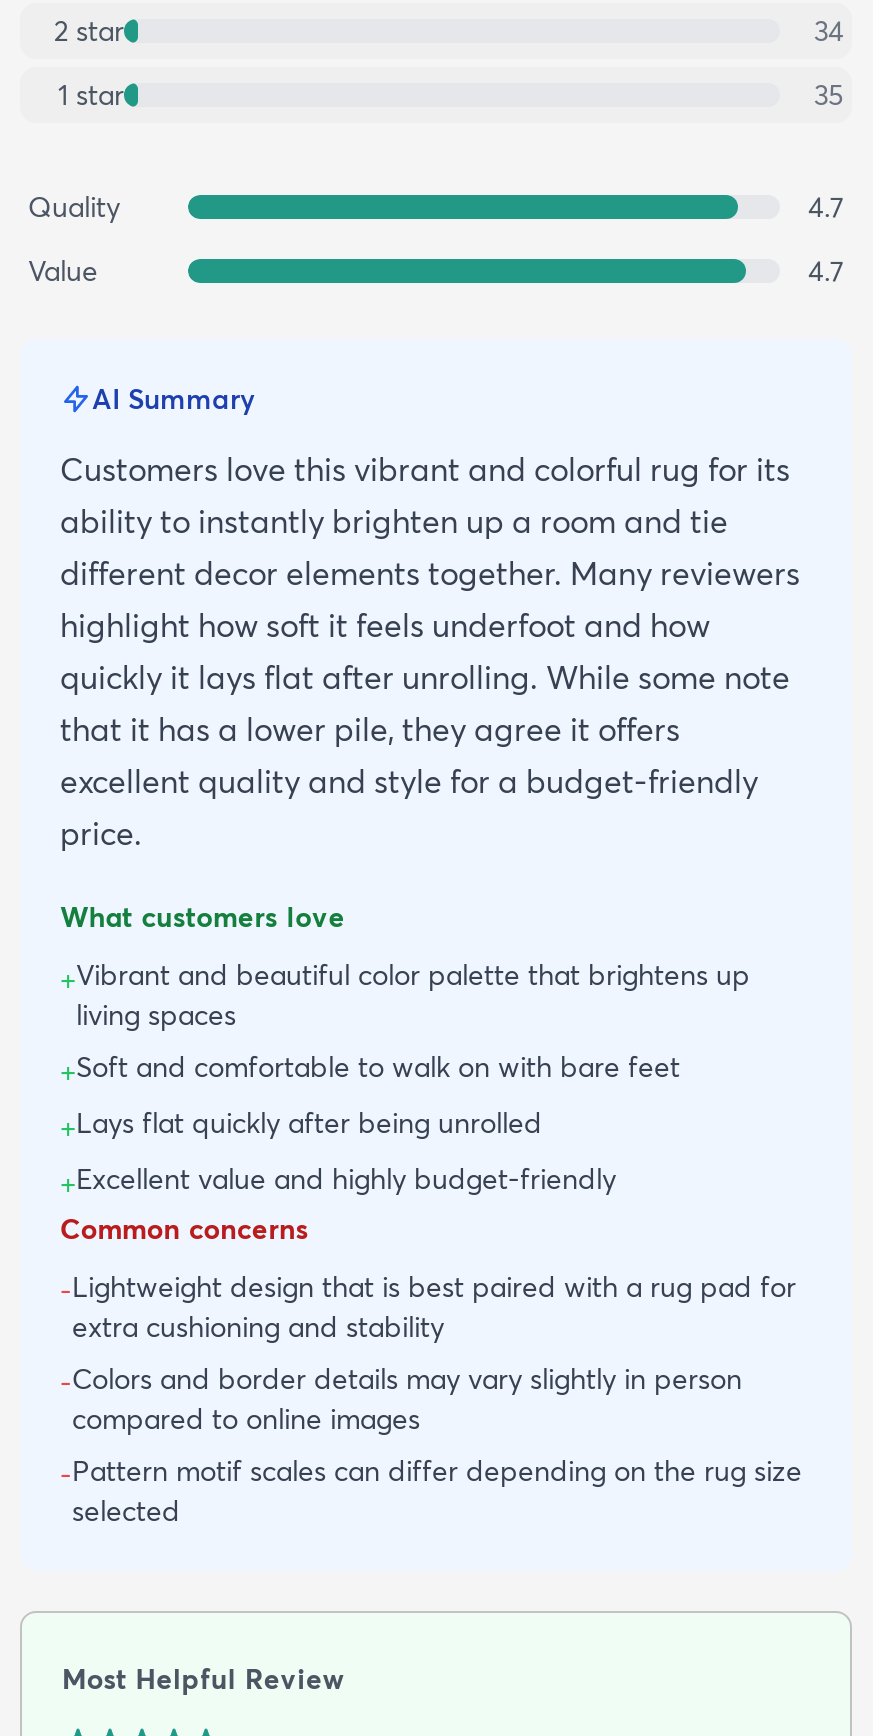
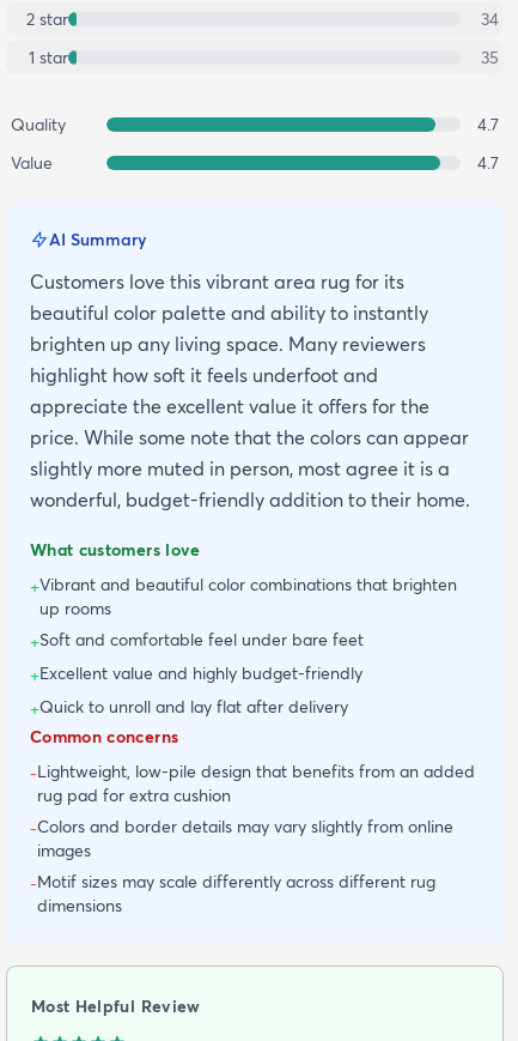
[60,449,800,853] Customers love this vibrant and colorful rug for its | ability to instantly brighten up a room and tie | different decor elements together. Many reviewers | highlight how soft it feels underfoot and how | quickly it lays flat after unrolling. While some note | that it has a lower pile, they agree it offers | excellent quality and style for a budget-friendly | price. -> [30,270,470,512] Customers love this vibrant area rug for its | beautiful color palette and ability to instantly | brighten up any living space. Many reviewers | highlight how soft it feels underfoot and | appreciate the excellent value it offers for the | price. While some note that the colors can appear | slightly more muted in person, most agree it is a | wonderful, budget-friendly addition to their home.
[60,957,750,1145] +Vibrant and beautiful color palette that brightens up | living spaces | +Soft and comfortable to walk on with bare feet | +Lays flat quickly after being unrolled -> [30,574,457,653] +Vibrant and beautiful color combinations that brighten | up rooms | +Soft and comfortable feel under bare feet
moved [60,1161,616,1201] -> [30,663,362,687]: +Excellent value and highly budget-friendly
none -> [30,696,348,720] +Quick to unroll and lay flat after delivery
[60,1269,802,1529] -Lightweight design that is best paired with a rug pad for | extra cushioning and stability | -Colors and border details may vary slightly in person | compared to online images | -Pattern motif scales can differ depending on the rug size | selected -> [30,761,475,917] -Lightweight, low-pile design that benefits from an added | rug pad for extra cushion | -Colors and border details may vary slightly from online | images | -Motif sizes may scale differently across different rug | dimensions

